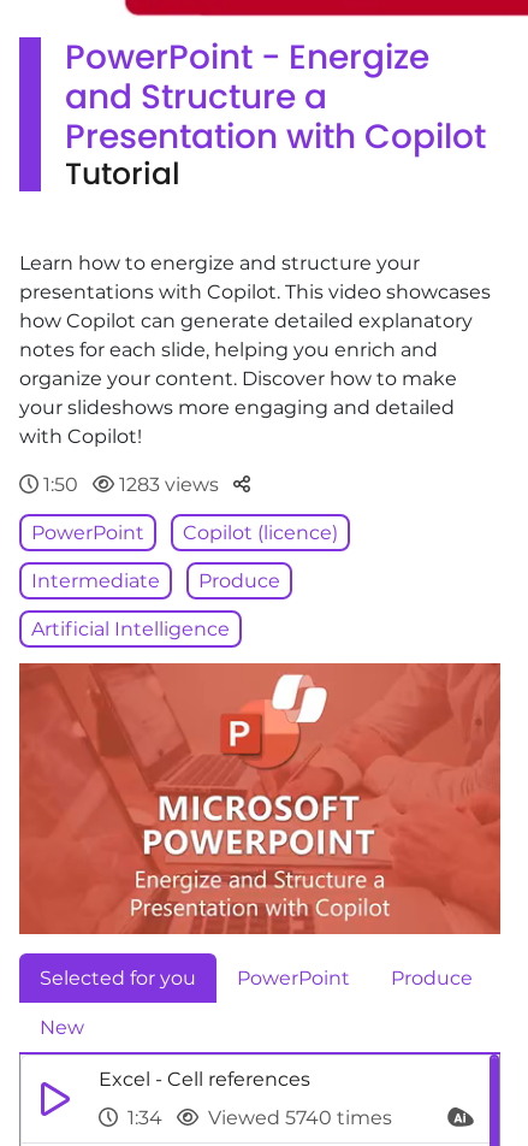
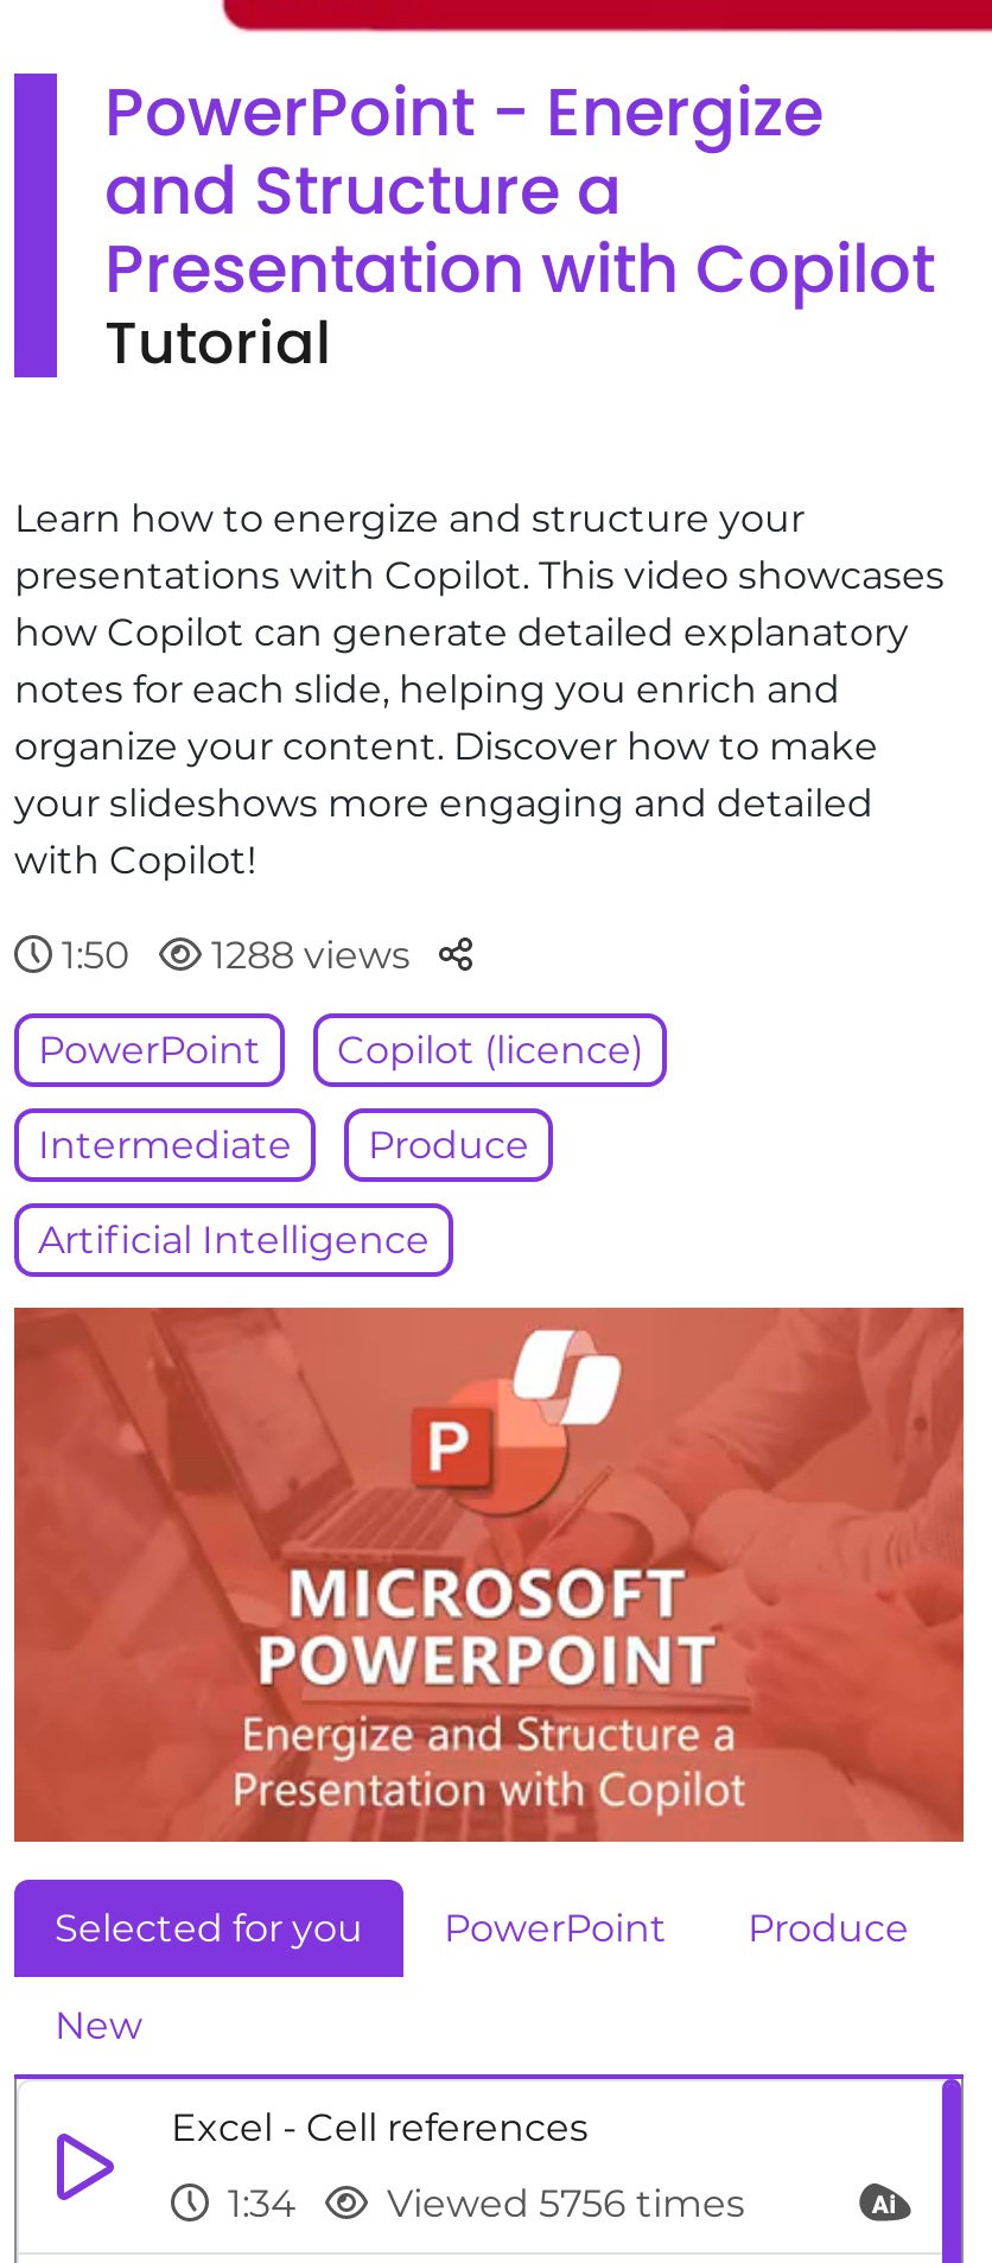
[114,473,219,496] 1283 views -> [202,933,411,978] 1288 views
[123,1106,392,1129] 1:34 Viewed 5740 times -> [218,2181,745,2226] 1:34 Viewed 5756 times

